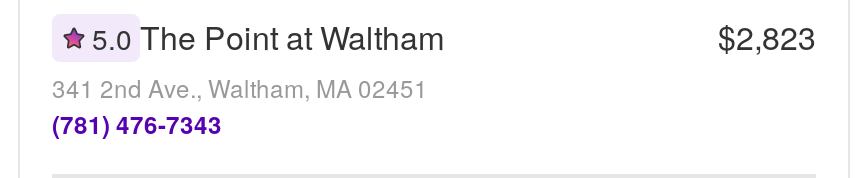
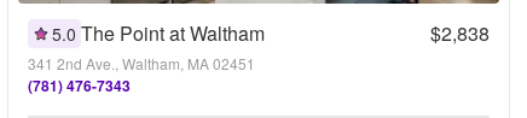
[718,14,816,60] $2,823 -> [430,19,490,47] $2,838

